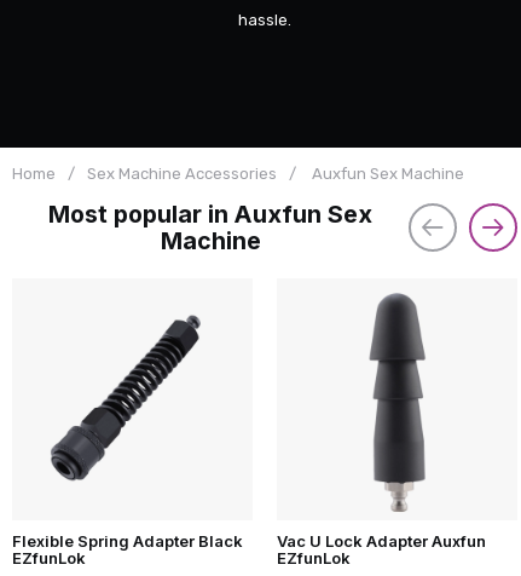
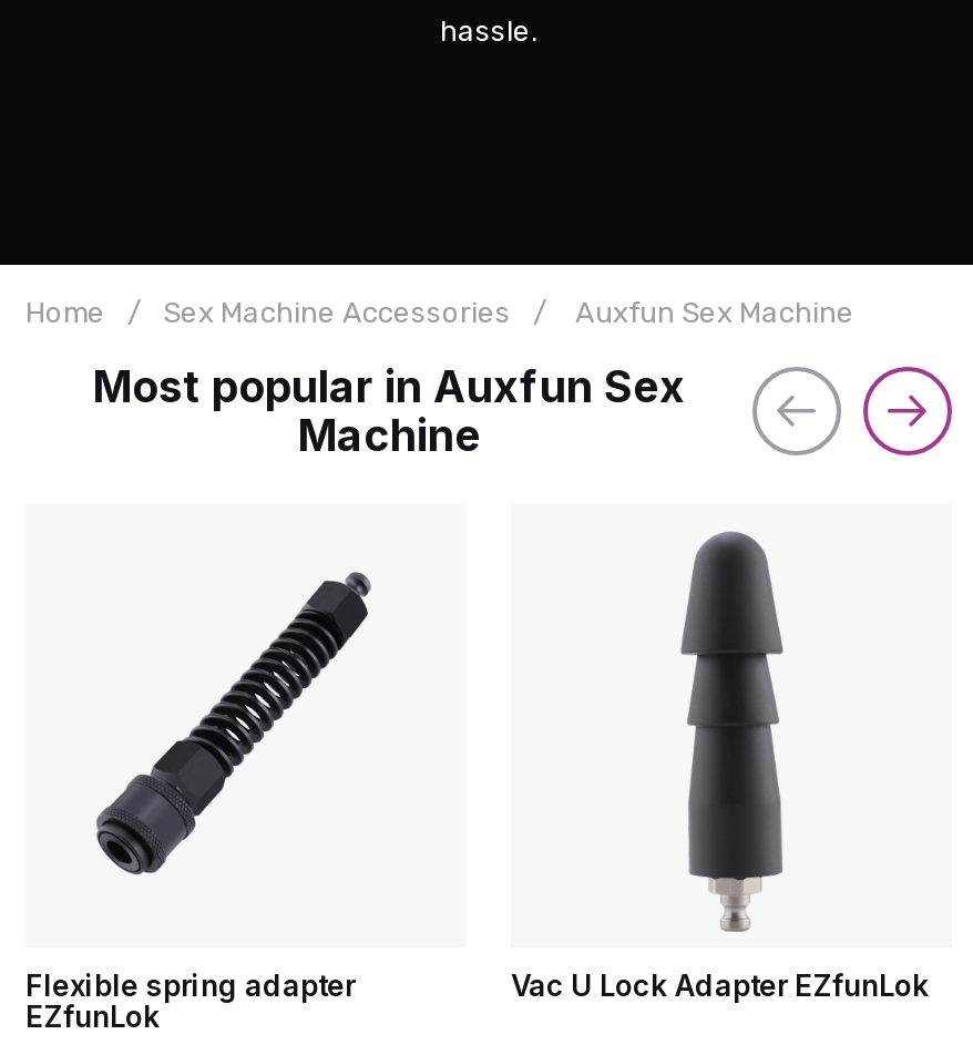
[12,531,243,551] Flexible Spring Adapter Black -> [25,967,356,1003] Flexible spring adapter
[277,531,486,568] Vac U Lock Adapter Auxfun | EZfunLok -> [511,967,930,1003] Vac U Lock Adapter EZfunLok

